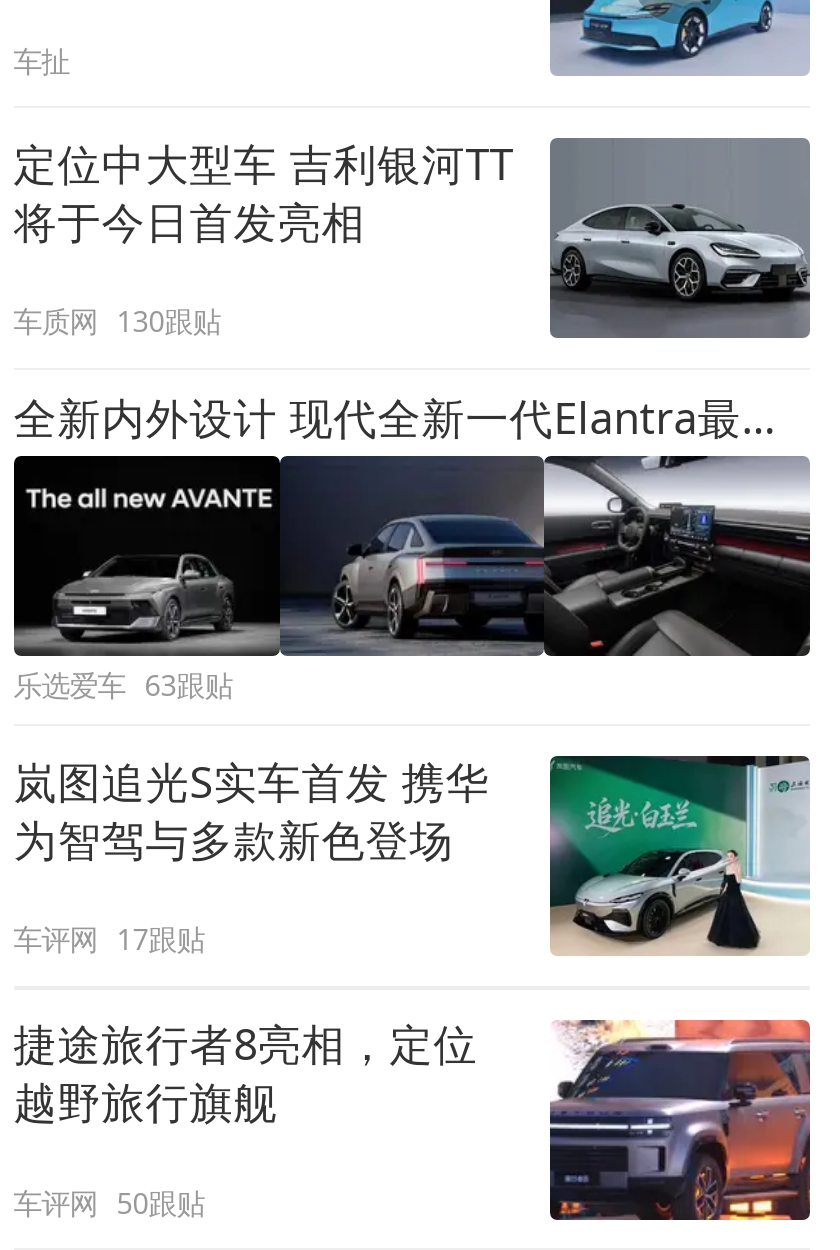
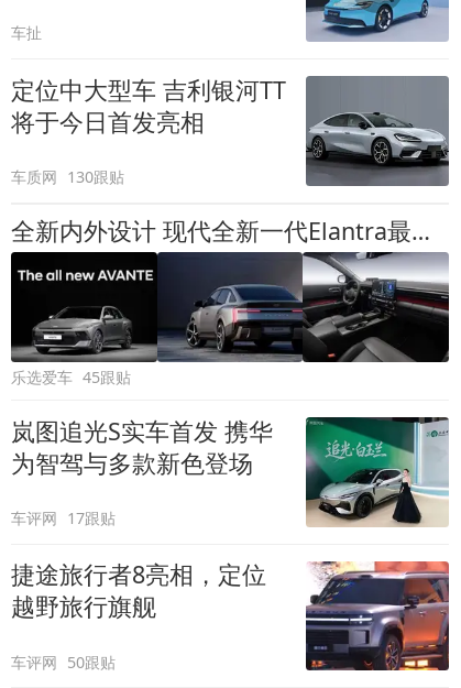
[13,665,233,703] 乐选爱车 63跟贴 -> [11,367,131,388] 乐选爱车 45跟贴

